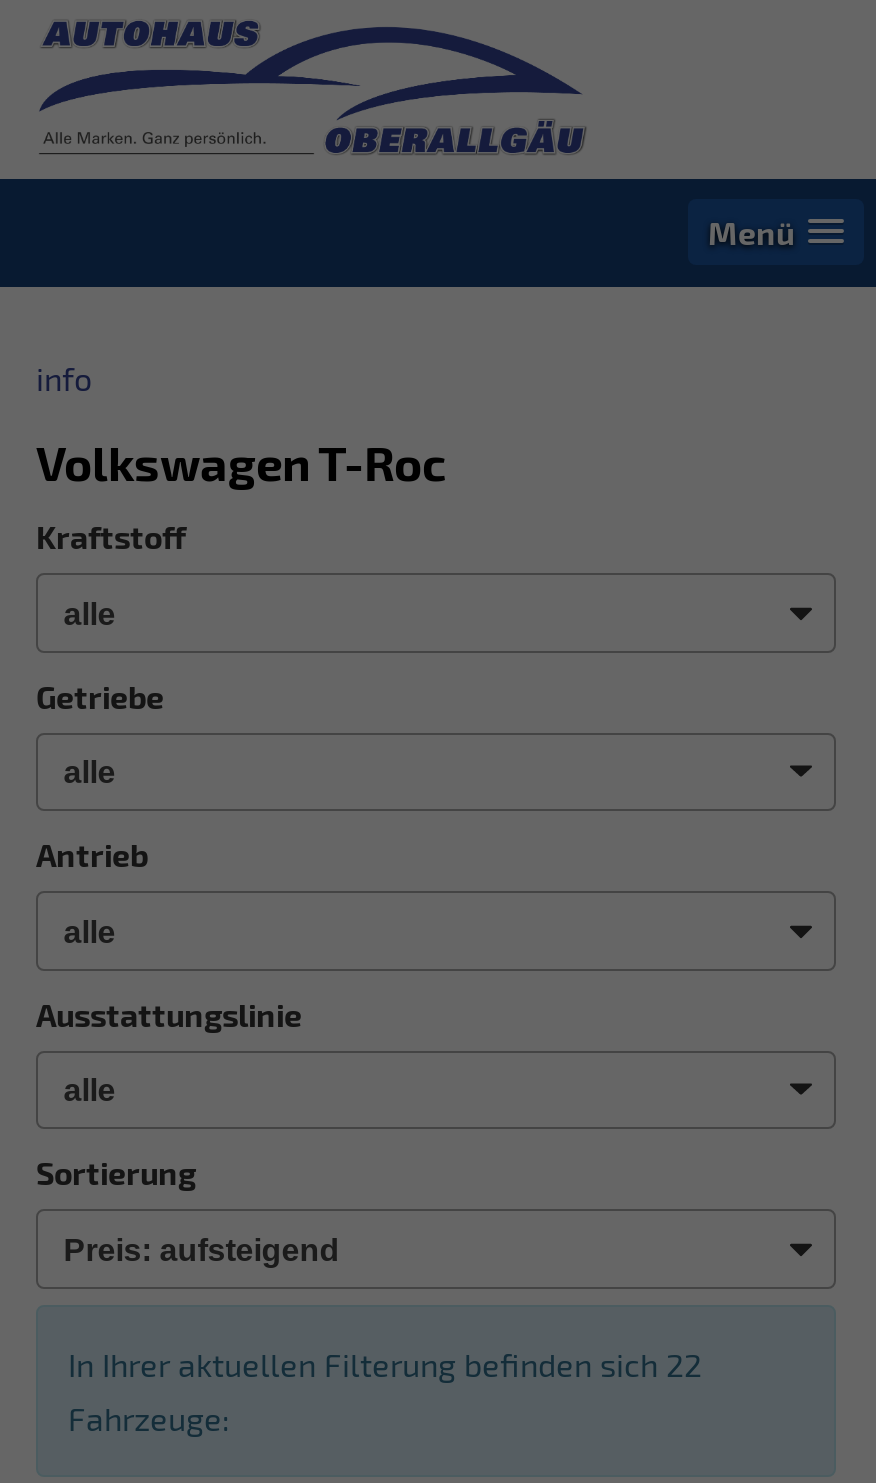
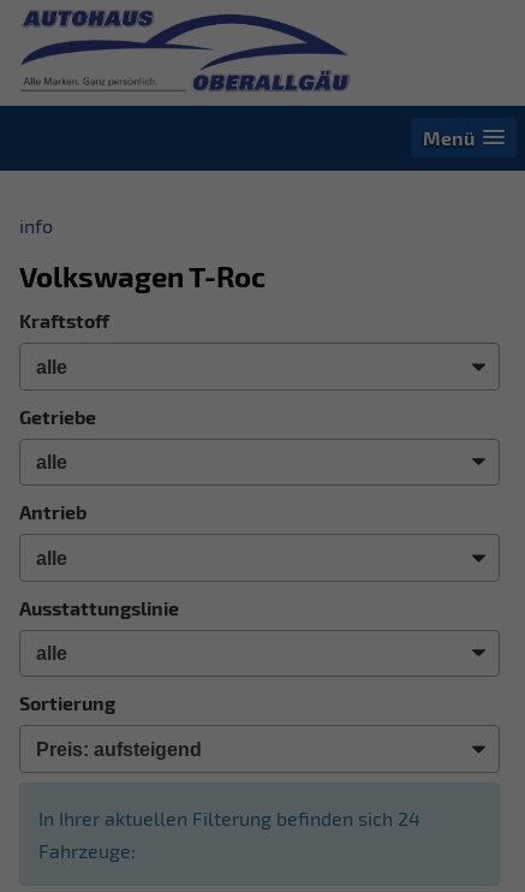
[68,1345,702,1383] In Ihrer aktuellen Filterung befinden sich 22 -> [38,807,420,829] In Ihrer aktuellen Filterung befinden sich 24

